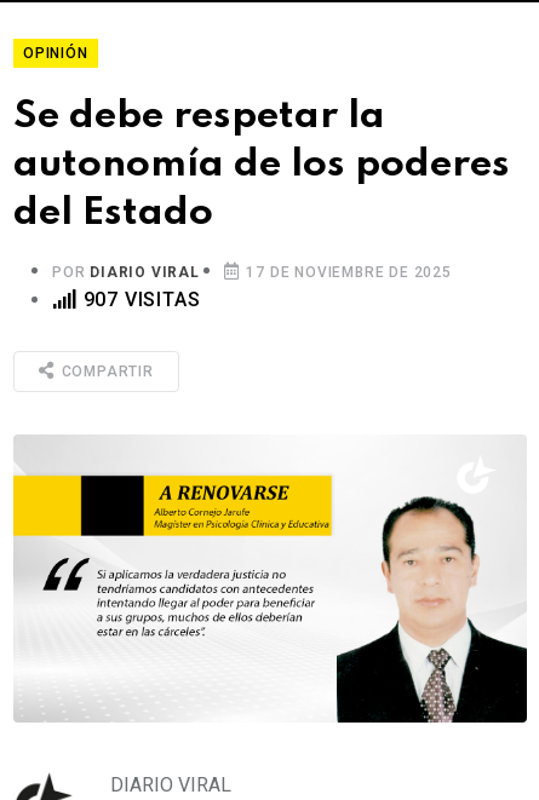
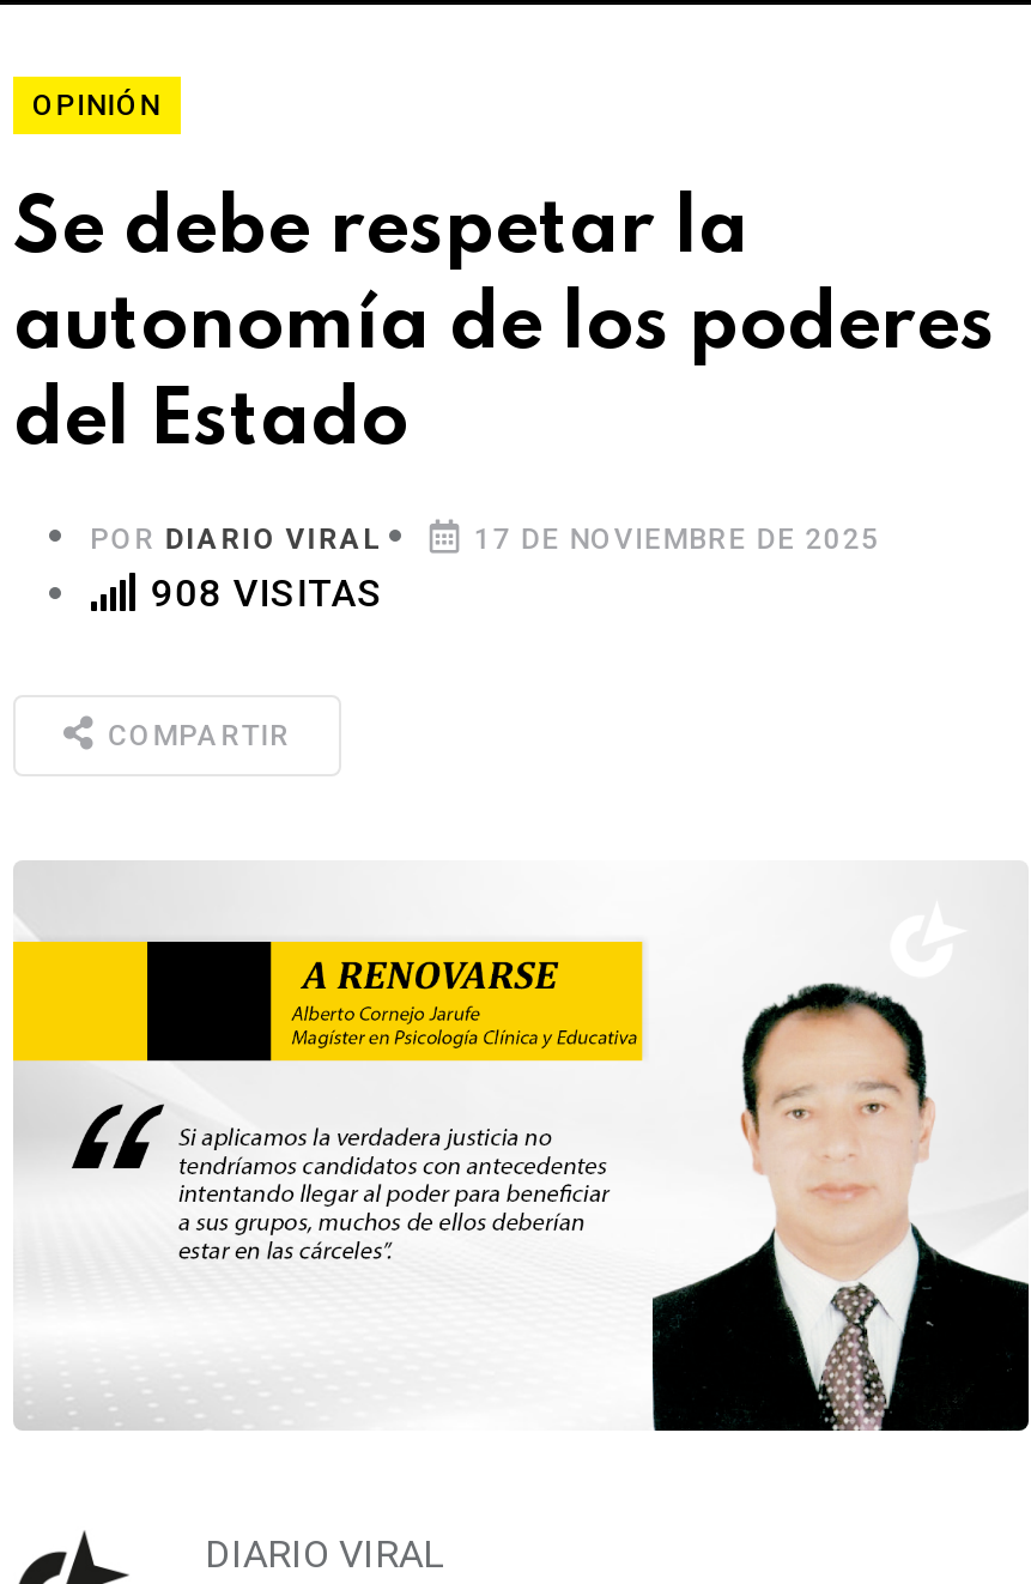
[77,288,200,311] 907 VISITAS -> [140,570,383,616] 908 VISITAS

